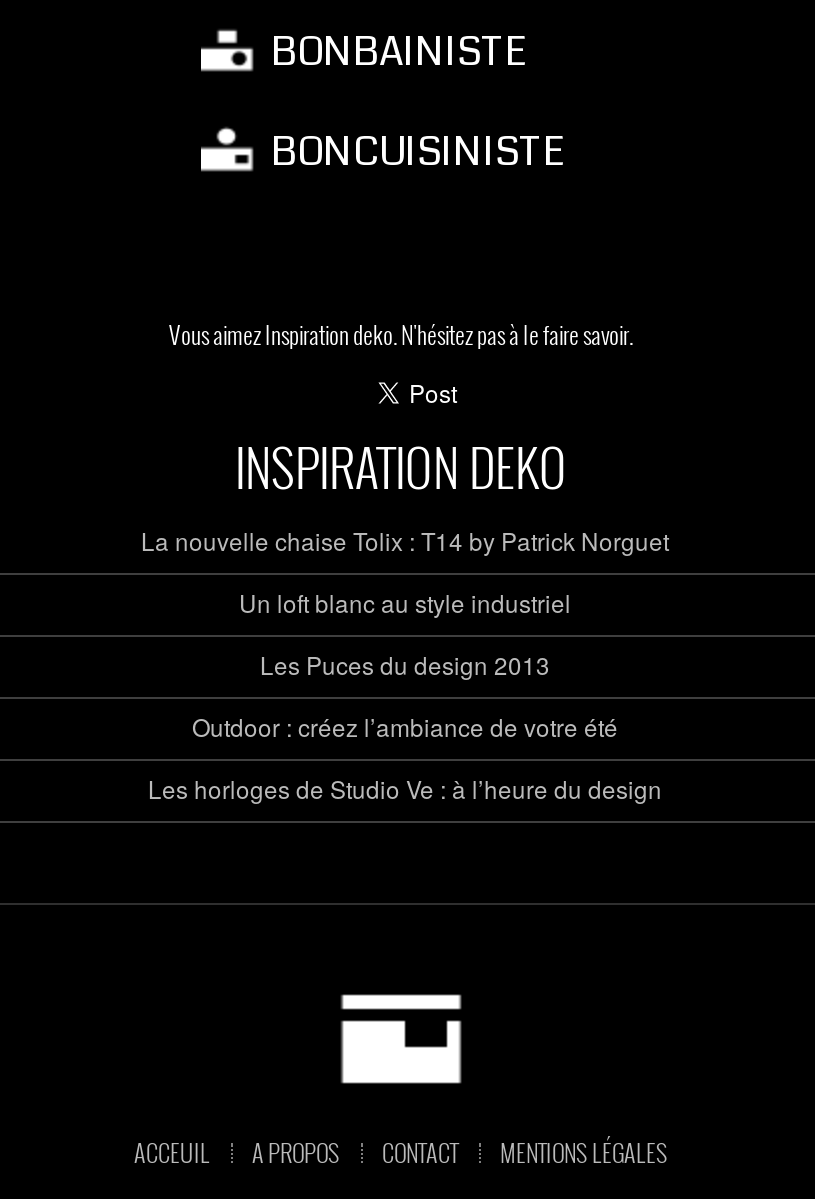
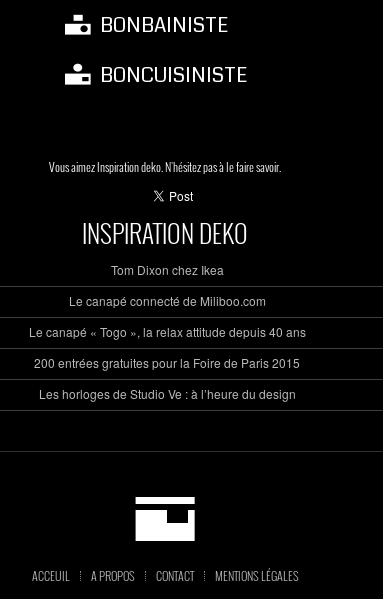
[141,524,669,558] La nouvelle chaise Tolix : T14 by Patrick Norguet -> [110,261,223,278] Tom Dixon chez Ikea
[239,586,571,620] Un loft blanc au style industriel -> [68,292,265,309] Le canapé connecté de Miliboo.com
[260,648,550,682] Les Puces du design 2013 -> [28,323,305,340] Le canapé « Togo », la relax attitude depuis 40 ans
[192,710,618,744] Outdoor : créez l’ambiance de votre été -> [34,354,300,371] 200 entrées gratuites pour la Foire de Paris 2015

